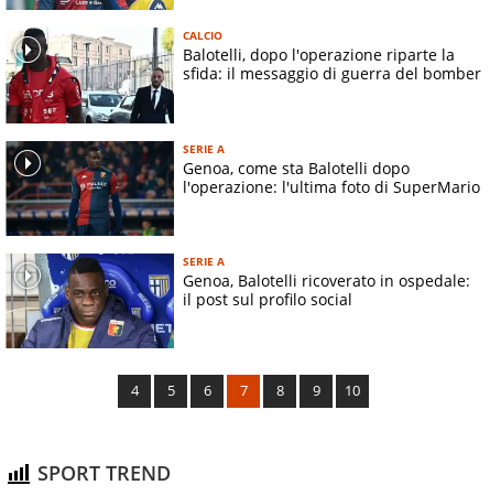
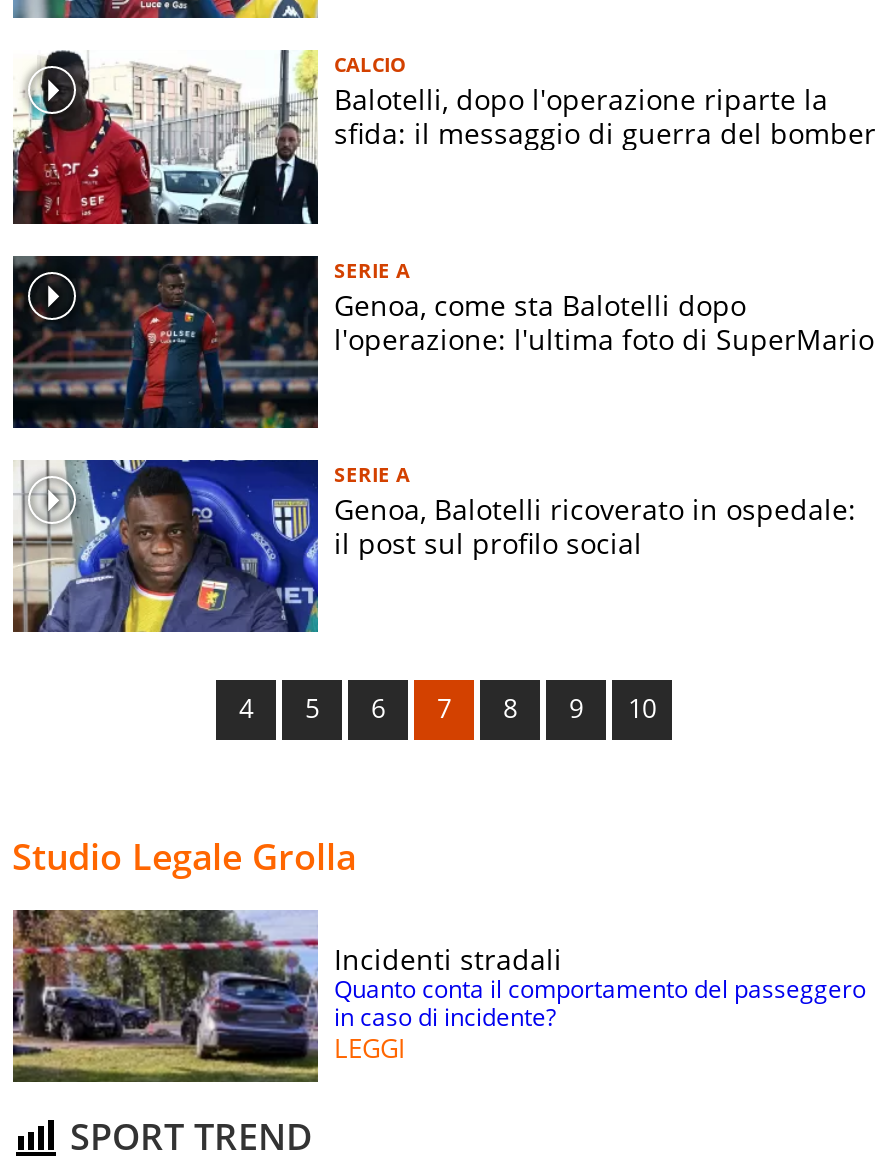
none -> [10,831,866,1084] [image] | Studio Legale Grolla | Incidenti stradali | Quanto conta il comportamento del passeggero | in caso di incidente? | LEGGI

